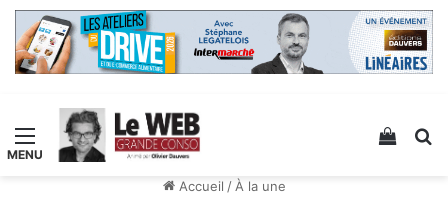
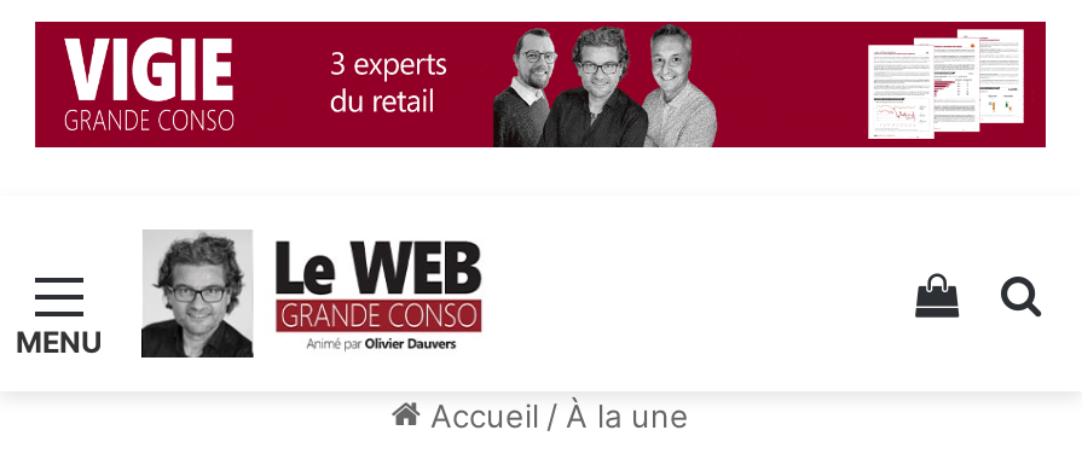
[14,9,433,75] [image] -> [33,19,1048,150] [image]

